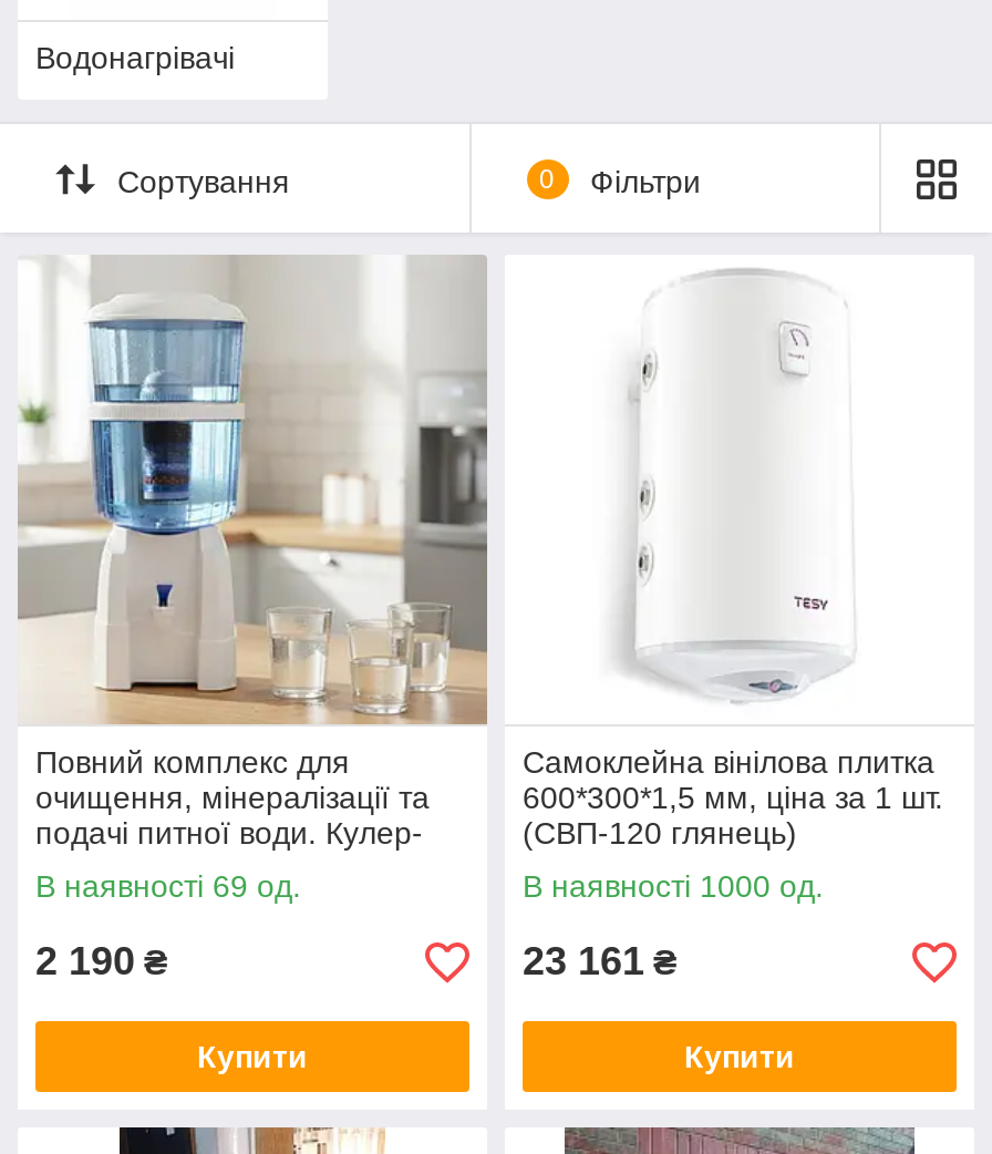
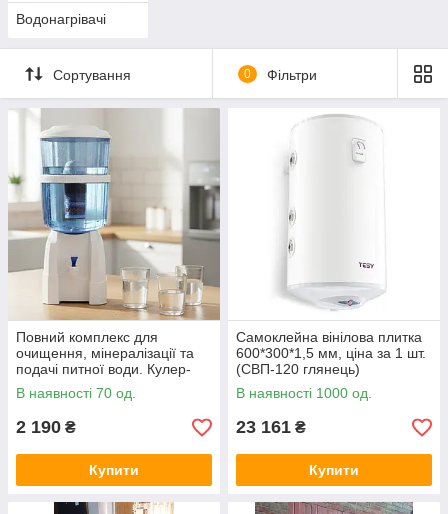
[35,869,301,904] В наявності 69 од. -> [16,385,136,401] В наявності 70 од.

